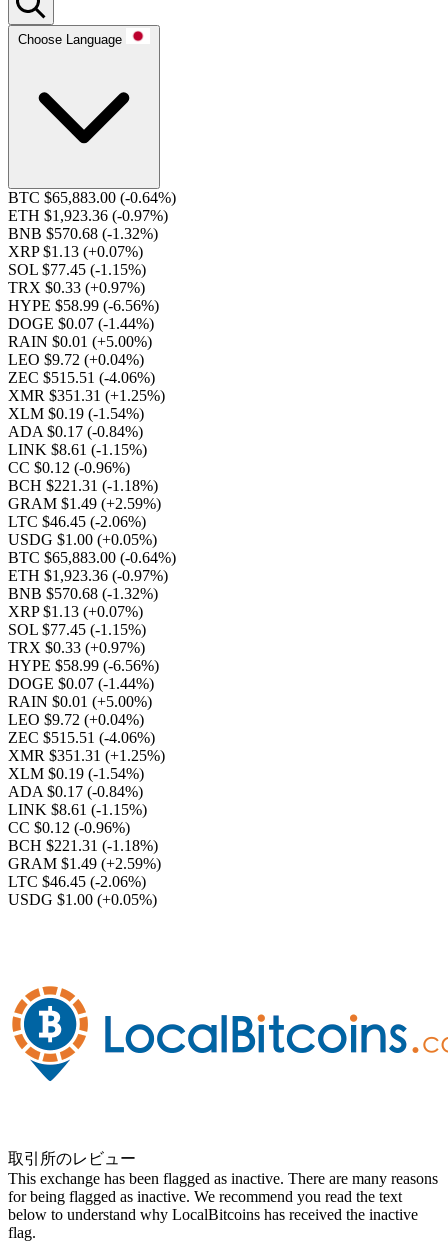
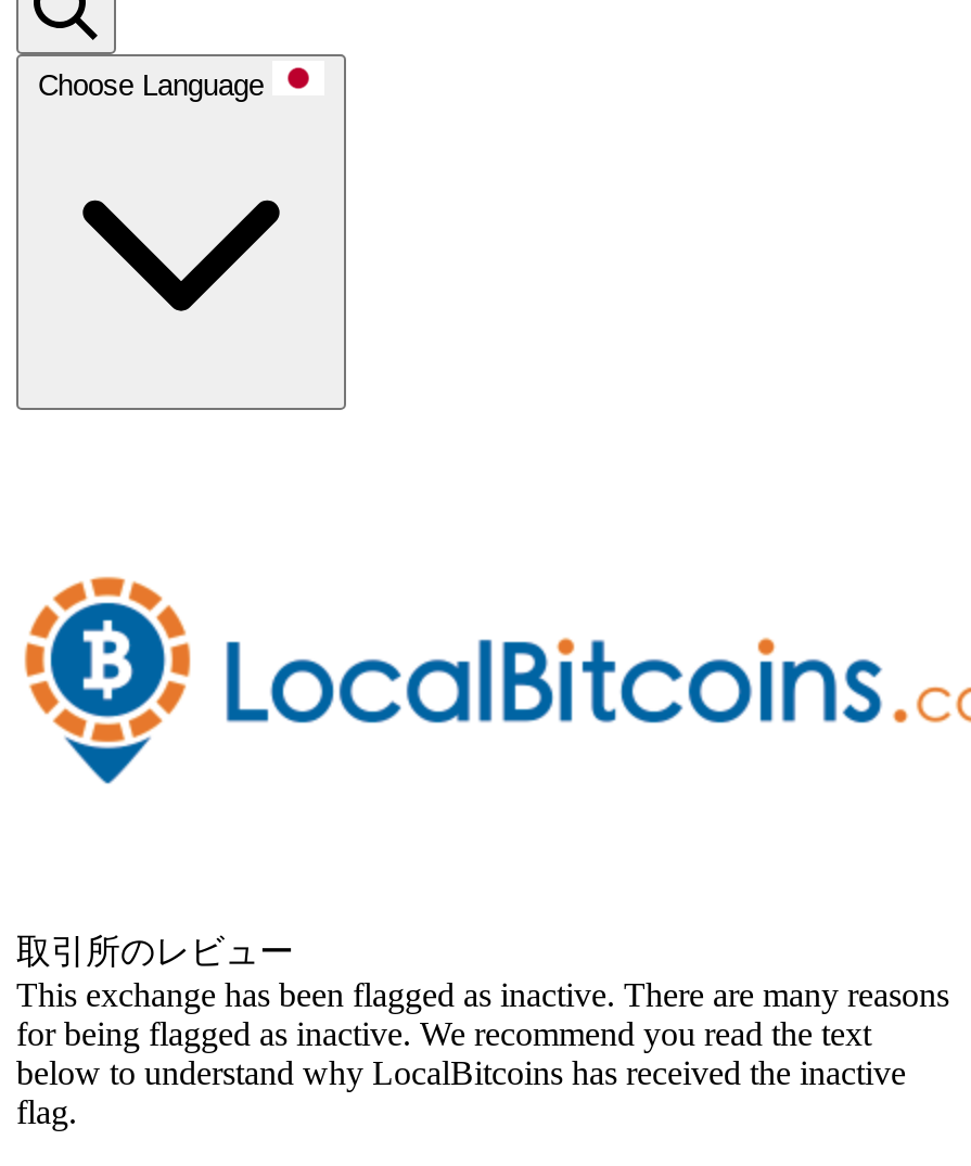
[8,189,176,908] BTC $65,883.00(-0.64%) | ETH $1,923.36 (-0.97%) | BNB $570.68 (-1.32%) | XRP $1.13 (+0.07%) | SOL $77.45 (-1.15%) | TRX $0.33 (+0.97%) | HYPE $58.99 (-6.56%) | DOGE $0.07 (-1.44%) | RAIN $0.01 (+5.00%) | LEO $9.72 (+0.04%) | ZEC $515.51 (-4.06%) | XMR $351.31 (+1.25%) | XLM $0.19 (-1.54%) | ADA $0.17 (-0.84%) | LINK $8.61 (-1.15%) | CC $0.12 (-0.96%) | BCH $221.31 (-1.18%) | GRAM $1.49 (+2.59%) | LTC $46.45 (-2.06%) | USDG $1.00 (+0.05%) | BTC $65,883.00 (-0.64%) | ETH $1,923.36 (-0.97%) | BNB $570.68 (-1.32%) | XRP $1.13 (+0.07%) | SOL $77.45 (-1.15%) | TRX $0.33 (+0.97%) | HYPE $58.99 (-6.56%) | DOGE $0.07 (-1.44%) | RAIN $0.01 (+5.00%) | LEO $9.72 (+0.04%) | ZEC $515.51 (-4.06%) | XMR $351.31 (+1.25%) | XLM $0.19 (-1.54%) | ADA $0.17 (-0.84%) | LINK $8.61 (-1.15%) | CC $0.12 (-0.96%) | BCH $221.31 (-1.18%) | GRAM $1.49 (+2.59%) | LTC $46.45 (-2.06%) | USDG $1.00 (+0.05%) -> none

